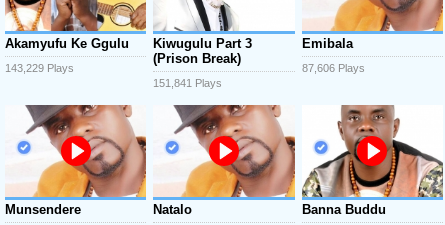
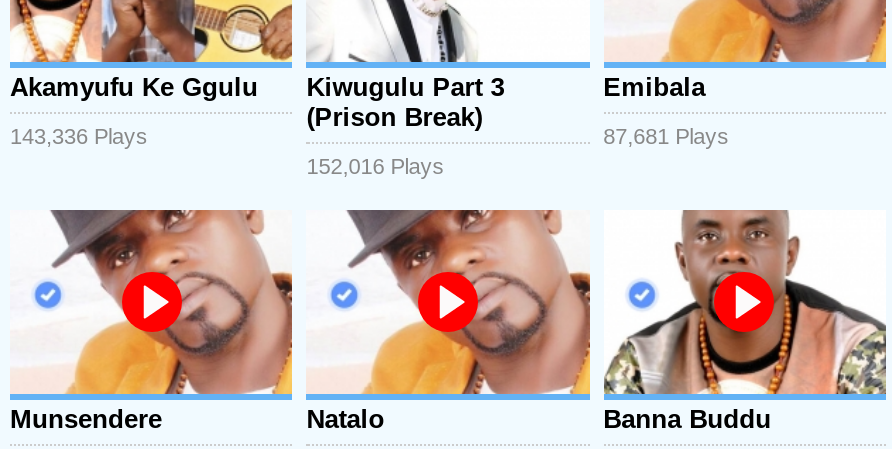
[5,62,74,74] 143,229 Plays -> [10,125,148,149] 143,336 Plays
[302,62,365,74] 87,606 Plays -> [603,125,729,149] 87,681 Plays
[153,77,222,89] 151,841 Plays -> [307,155,445,179] 152,016 Plays

